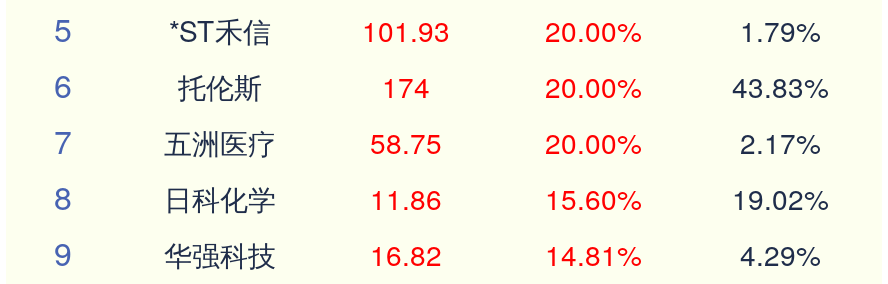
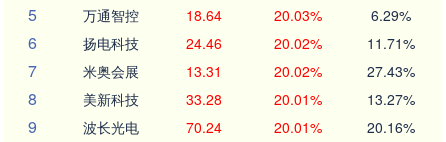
[169,10,820,50] *ST禾信 | 101.93 | 20.00% | 1.79% -> [83,5,411,25] 万通智控 | 18.64 | 20.03% | 6.29%
[178,66,828,106] 托伦斯 | 174 | 20.00% | 43.83% -> [83,33,415,53] 扬电科技 | 24.46 | 20.02% | 11.71%
[164,122,820,162] 五洲医疗 | 58.75 | 20.00% | 2.17% -> [83,61,415,81] 米奥会展 | 13.31 | 20.02% | 27.43%
[164,178,828,218] 日科化学 | 11.86 | 15.60% | 19.02% -> [83,89,415,109] 美新科技 | 33.28 | 20.01% | 13.27%
[164,234,820,274] 华强科技 | 16.82 | 14.81% | 4.29% -> [83,117,415,137] 波长光电 | 70.24 | 20.01% | 20.16%

